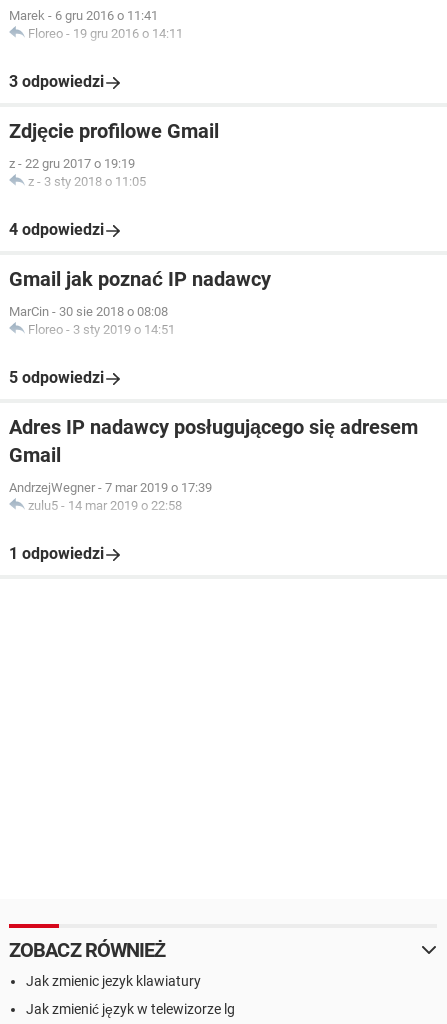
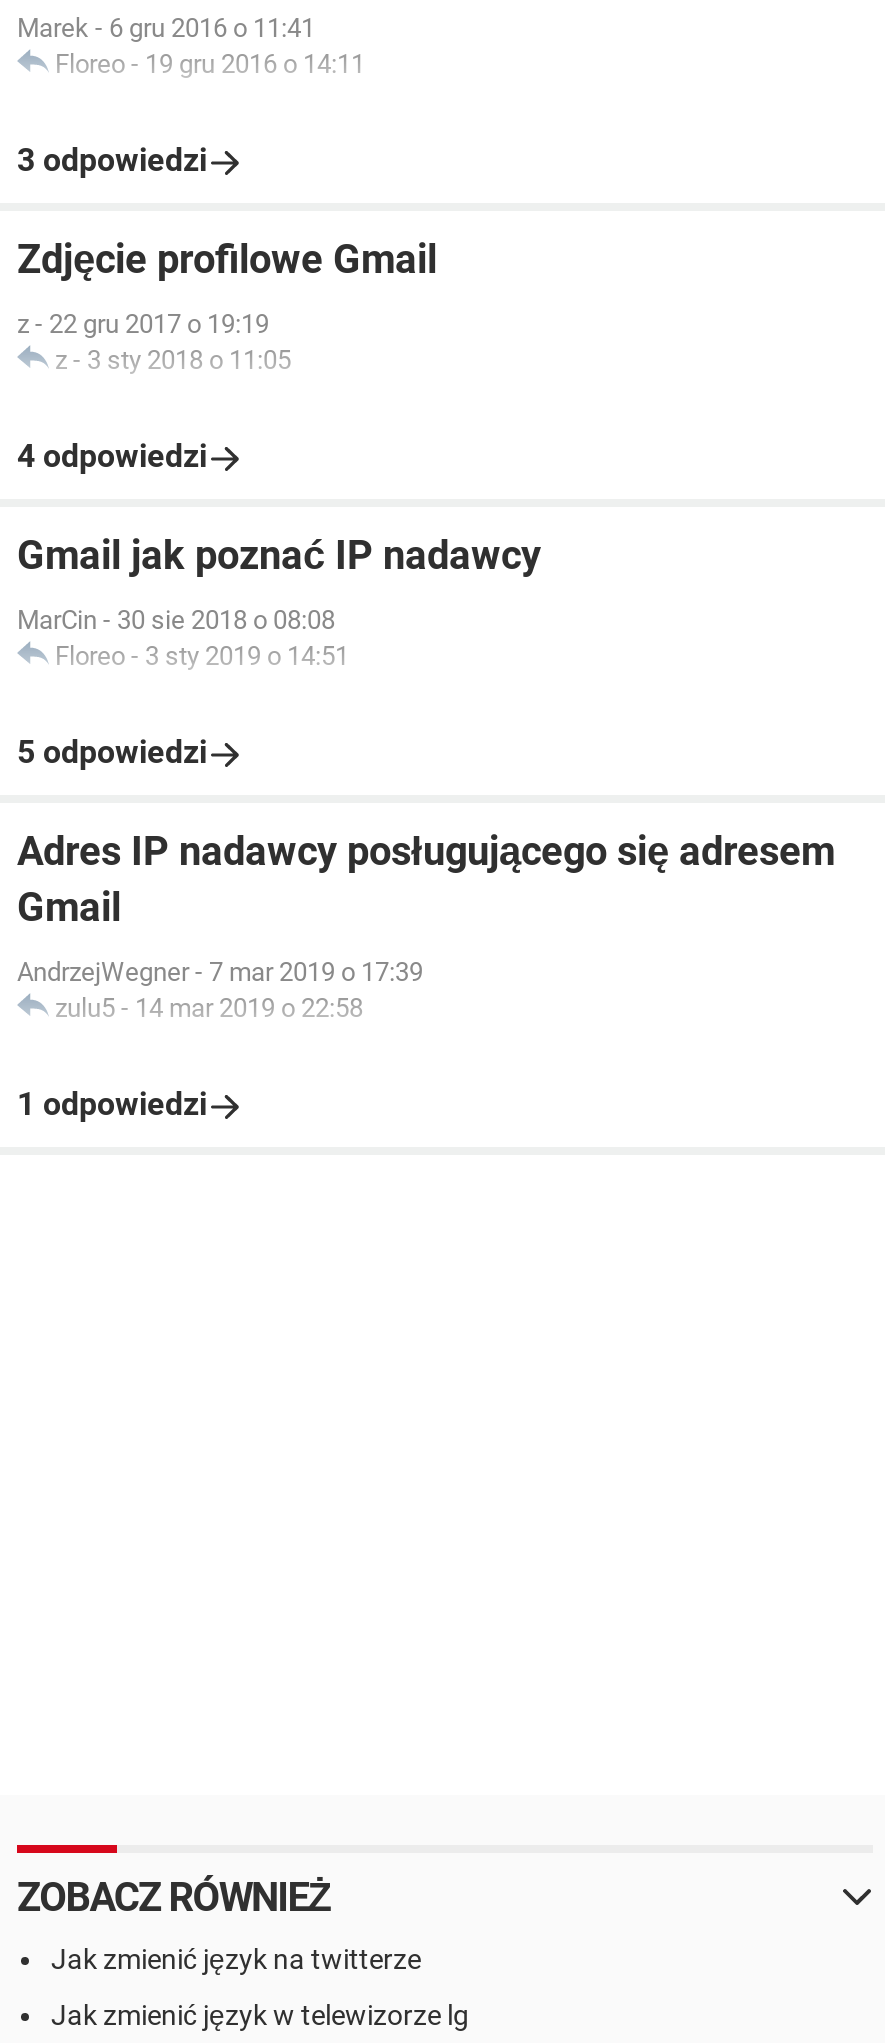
[26,973,201,989] Jak zmienic jezyk klawiatury -> [51,1943,421,1975] Jak zmienić język na twitterze

